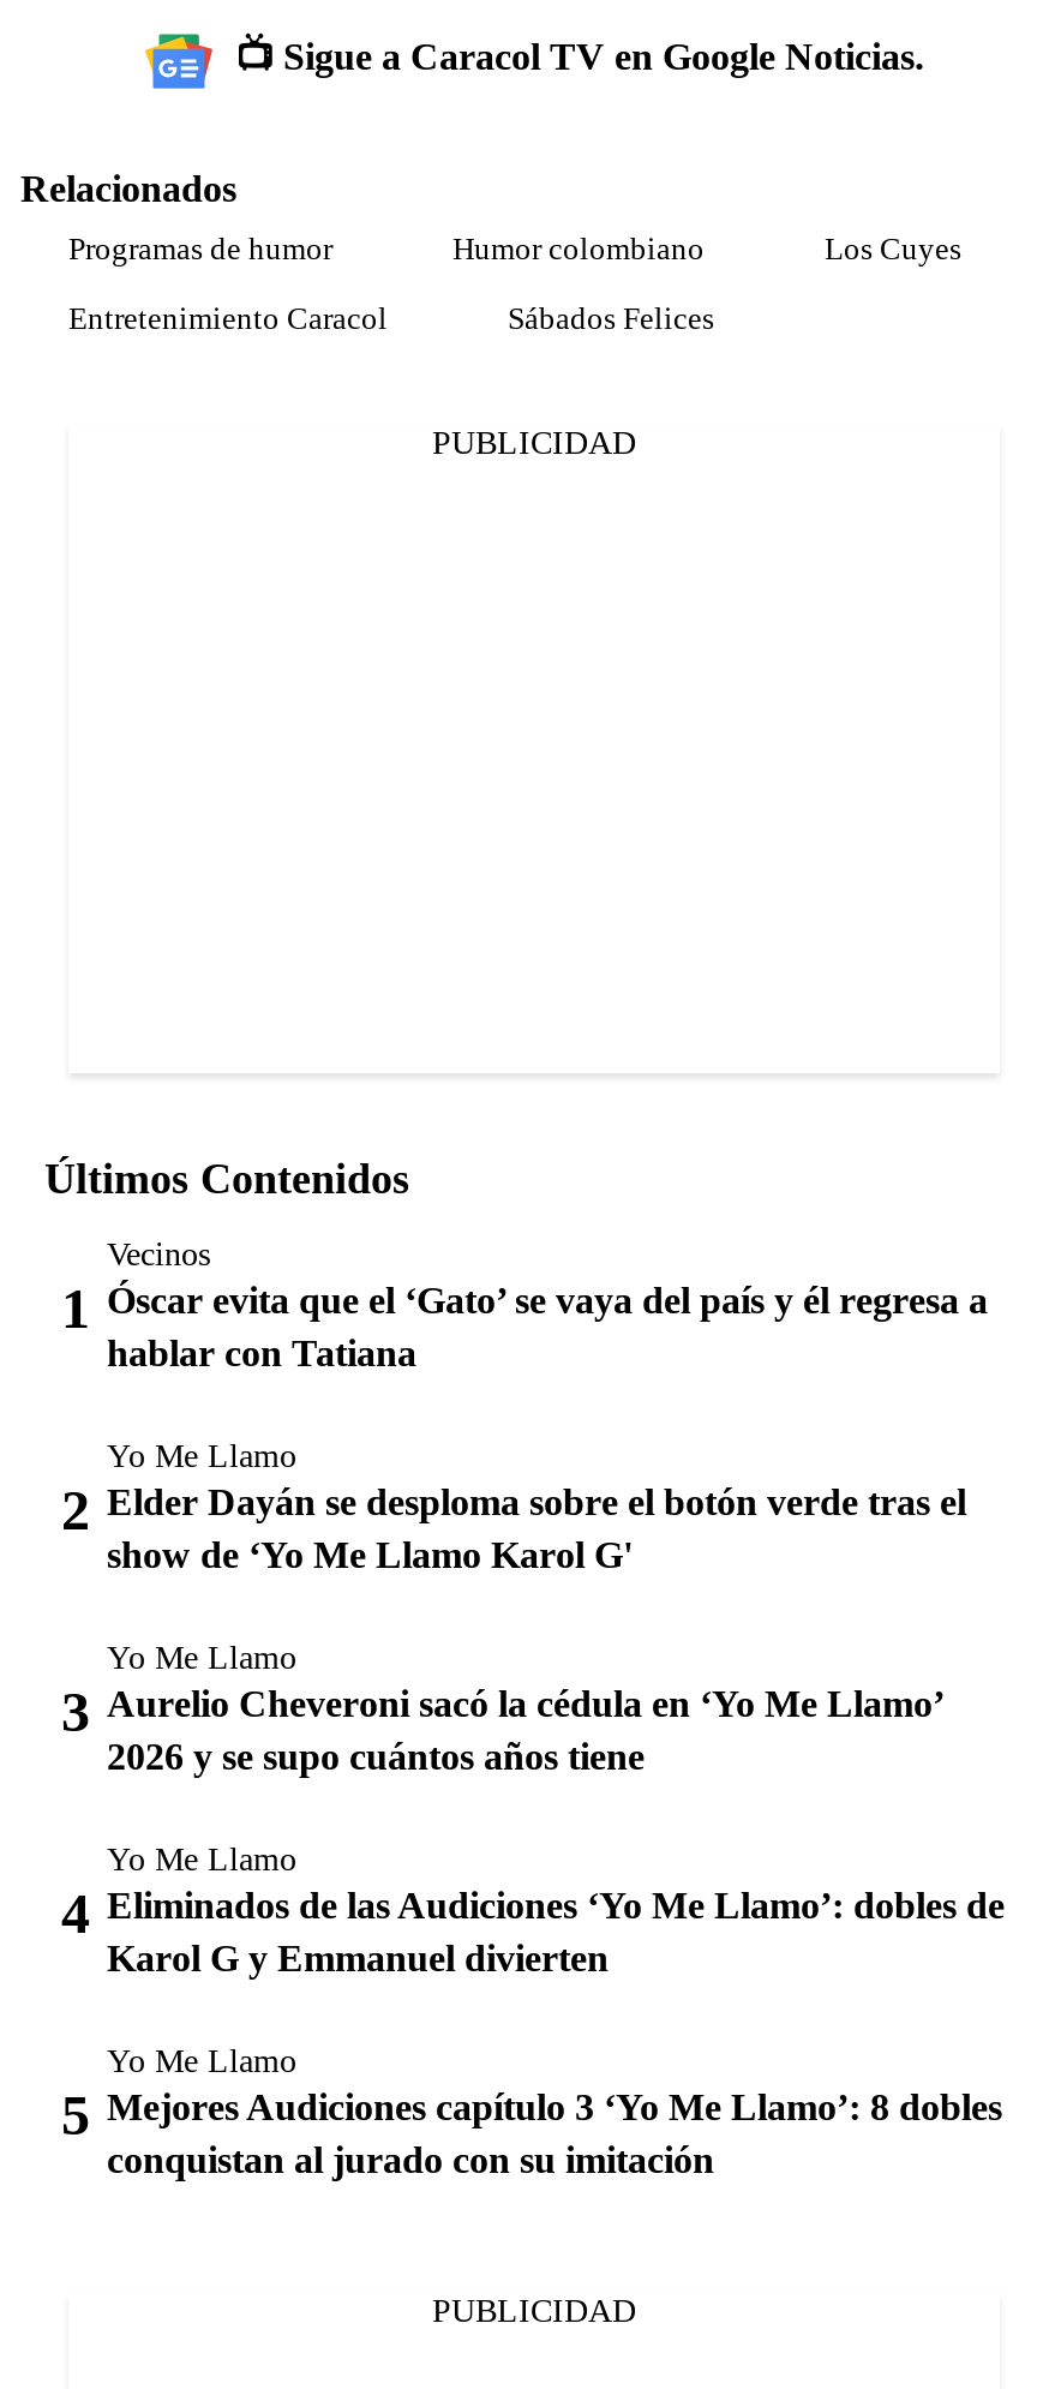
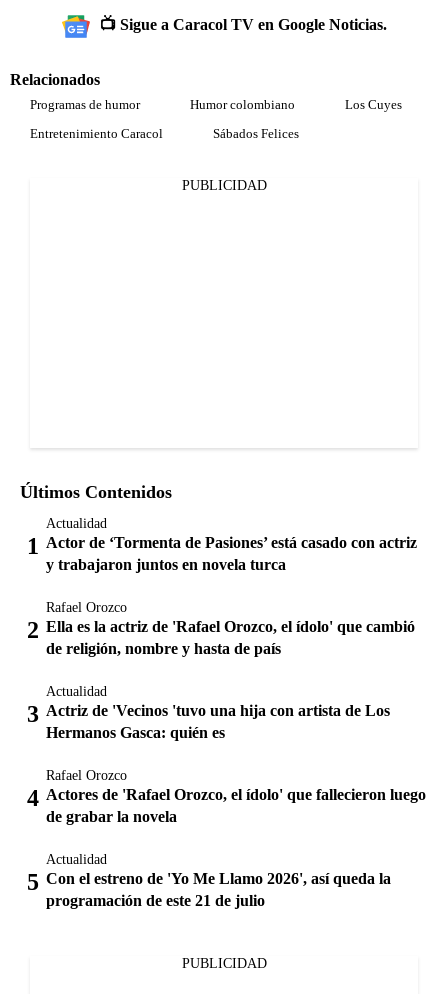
[107,1237,988,1373] Vecinos | Óscar evita que el ‘Gato’ se vaya del país y él regresa a | hablar con Tatiana -> [46,516,417,573] Actualidad | Actor de ‘Tormenta de Pasiones’ está casado con actriz | y trabajaron juntos en novela turca
[107,1438,966,1575] Yo Me Llamo | Elder Dayán se desploma sobre el botón verde tras el | show de ‘Yo Me Llamo Karol G' -> [46,600,415,657] Rafael Orozco | Ella es la actriz de 'Rafael Orozco, el ídolo' que cambió | de religión, nombre y hasta de país
[107,1640,942,1777] Yo Me Llamo | Aurelio Cheveroni sacó la cédula en ‘Yo Me Llamo’ | 2026 y se supo cuántos años tiene -> [46,684,390,741] Actualidad | Actriz de 'Vecinos 'tuvo una hija con artista de Los | Hermanos Gasca: quién es
[107,1842,1005,1978] Yo Me Llamo | Eliminados de las Audiciones ‘Yo Me Llamo’: dobles de | Karol G y Emmanuel divierten -> [46,768,426,825] Rafael Orozco | Actores de 'Rafael Orozco, el ídolo' que fallecieron luego | de grabar la novela
[107,2043,1002,2180] Yo Me Llamo | Mejores Audiciones capítulo 3 ‘Yo Me Llamo’: 8 dobles | conquistan al jurado con su imitación -> [46,852,391,909] Actualidad | Con el estreno de 'Yo Me Llamo 2026', así queda la | programación de este 21 de julio

